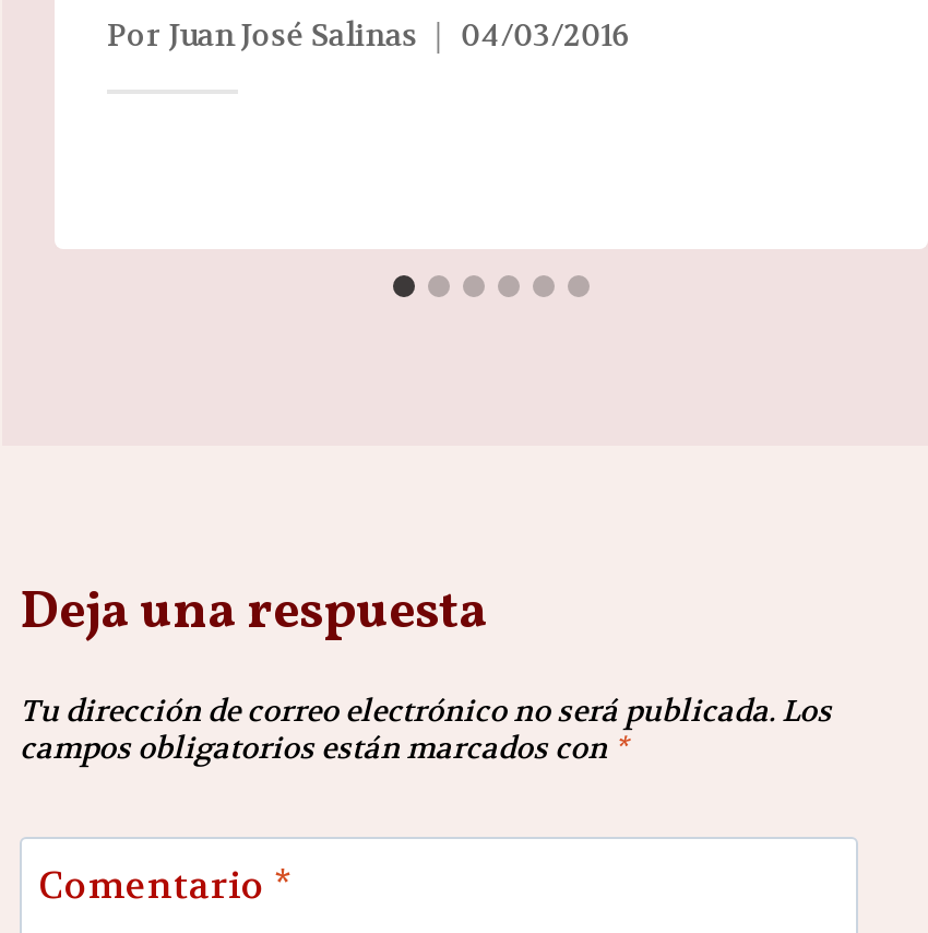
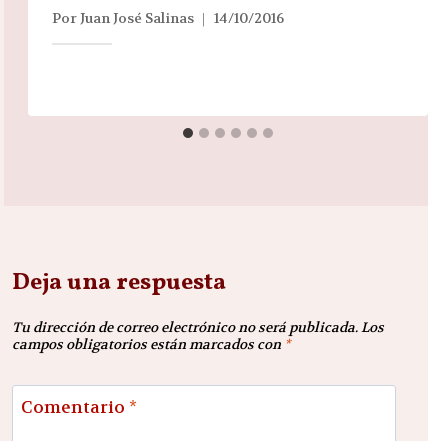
[107,16,629,55] Por Juan José Salinas 04/03/2016 -> [52,9,284,27] Por Juan José Salinas 14/10/2016

